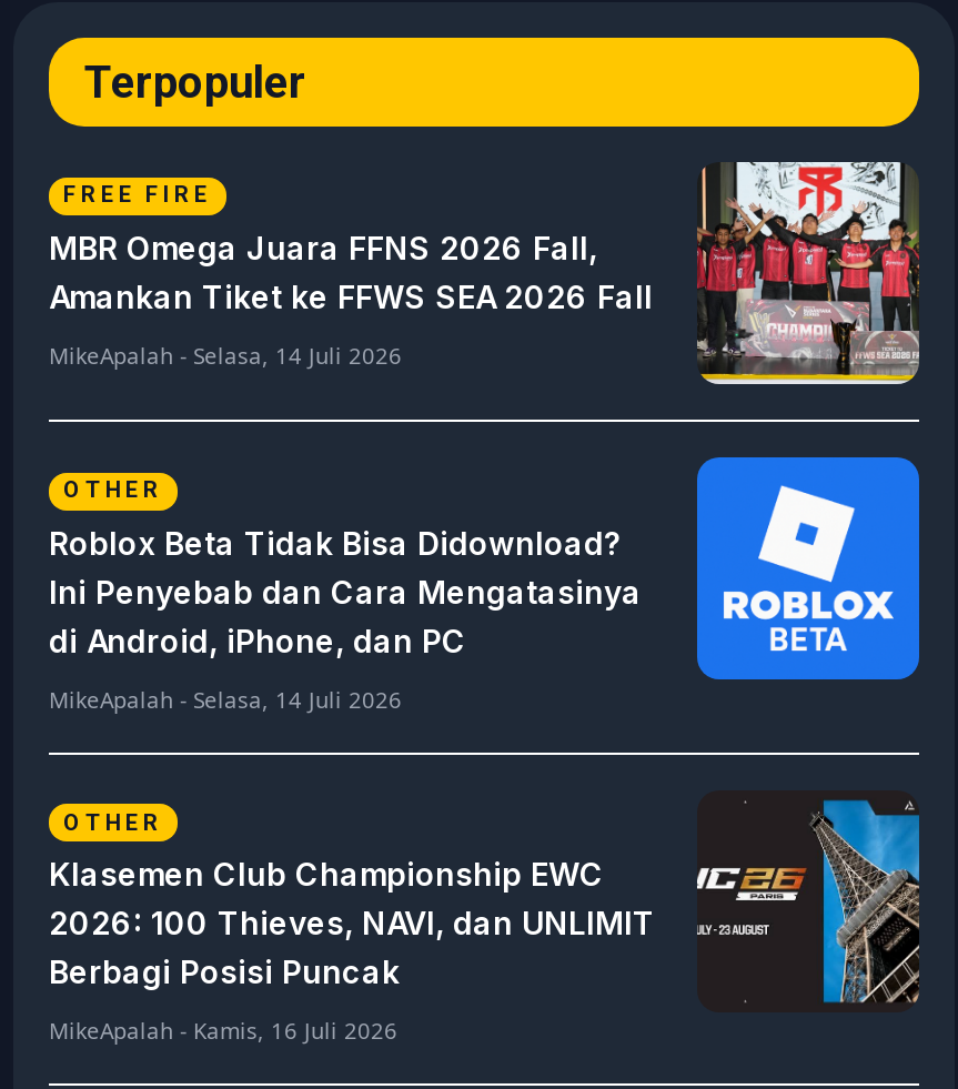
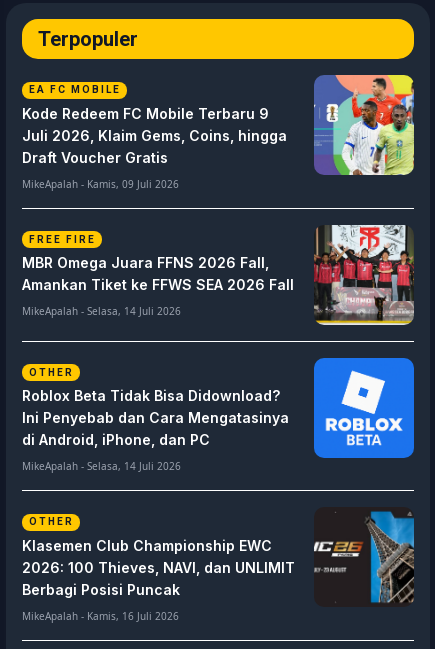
none -> [22,74,415,191] [image] | EA FC MOBILE | Kode Redeem FC Mobile Terbaru 9 | Juli 2026, Klaim Gems, Coins, hingga | Draft Voucher Gratis | MikeApalah - Kamis, 09 Juli 2026

